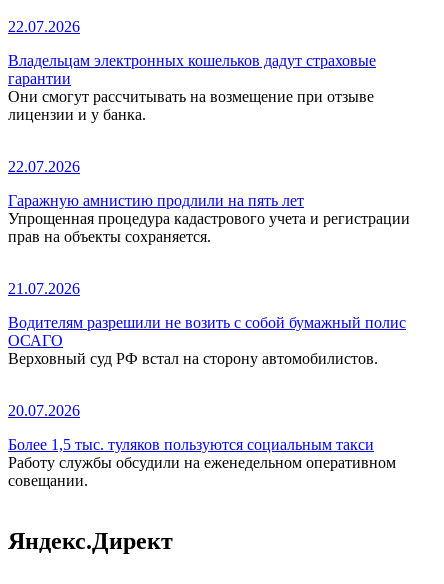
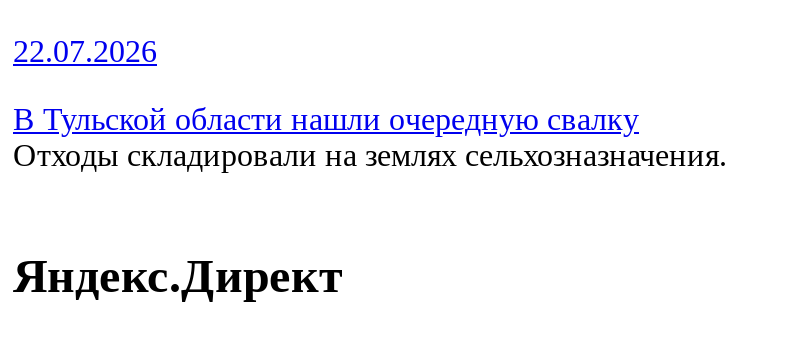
[8,52,410,489] Владельцам электронных кошельков дадут страховые | гарантии | Они смогут рассчитывать на возмещение при отзыве | лицензии и у банка. | 22.07.2026 | Гаражную амнистию продлили на пять лет | Упрощенная процедура кадастрового учета и регистрации | прав на объекты сохраняется. | 21.07.2026 | Водителям разрешили не возить с собой бумажный полис | ОСАГО | Верховный суд РФ встал на сторону автомобилистов. | 20.07.2026 | Более 1,5 тыс. туляков пользуются социальным такси | Работу службы обсудили на еженедельном оперативном | совещании. -> [13,101,727,171] В Тульской области нашли очередную свалку | Отходы складировали на землях сельхозназначения.

